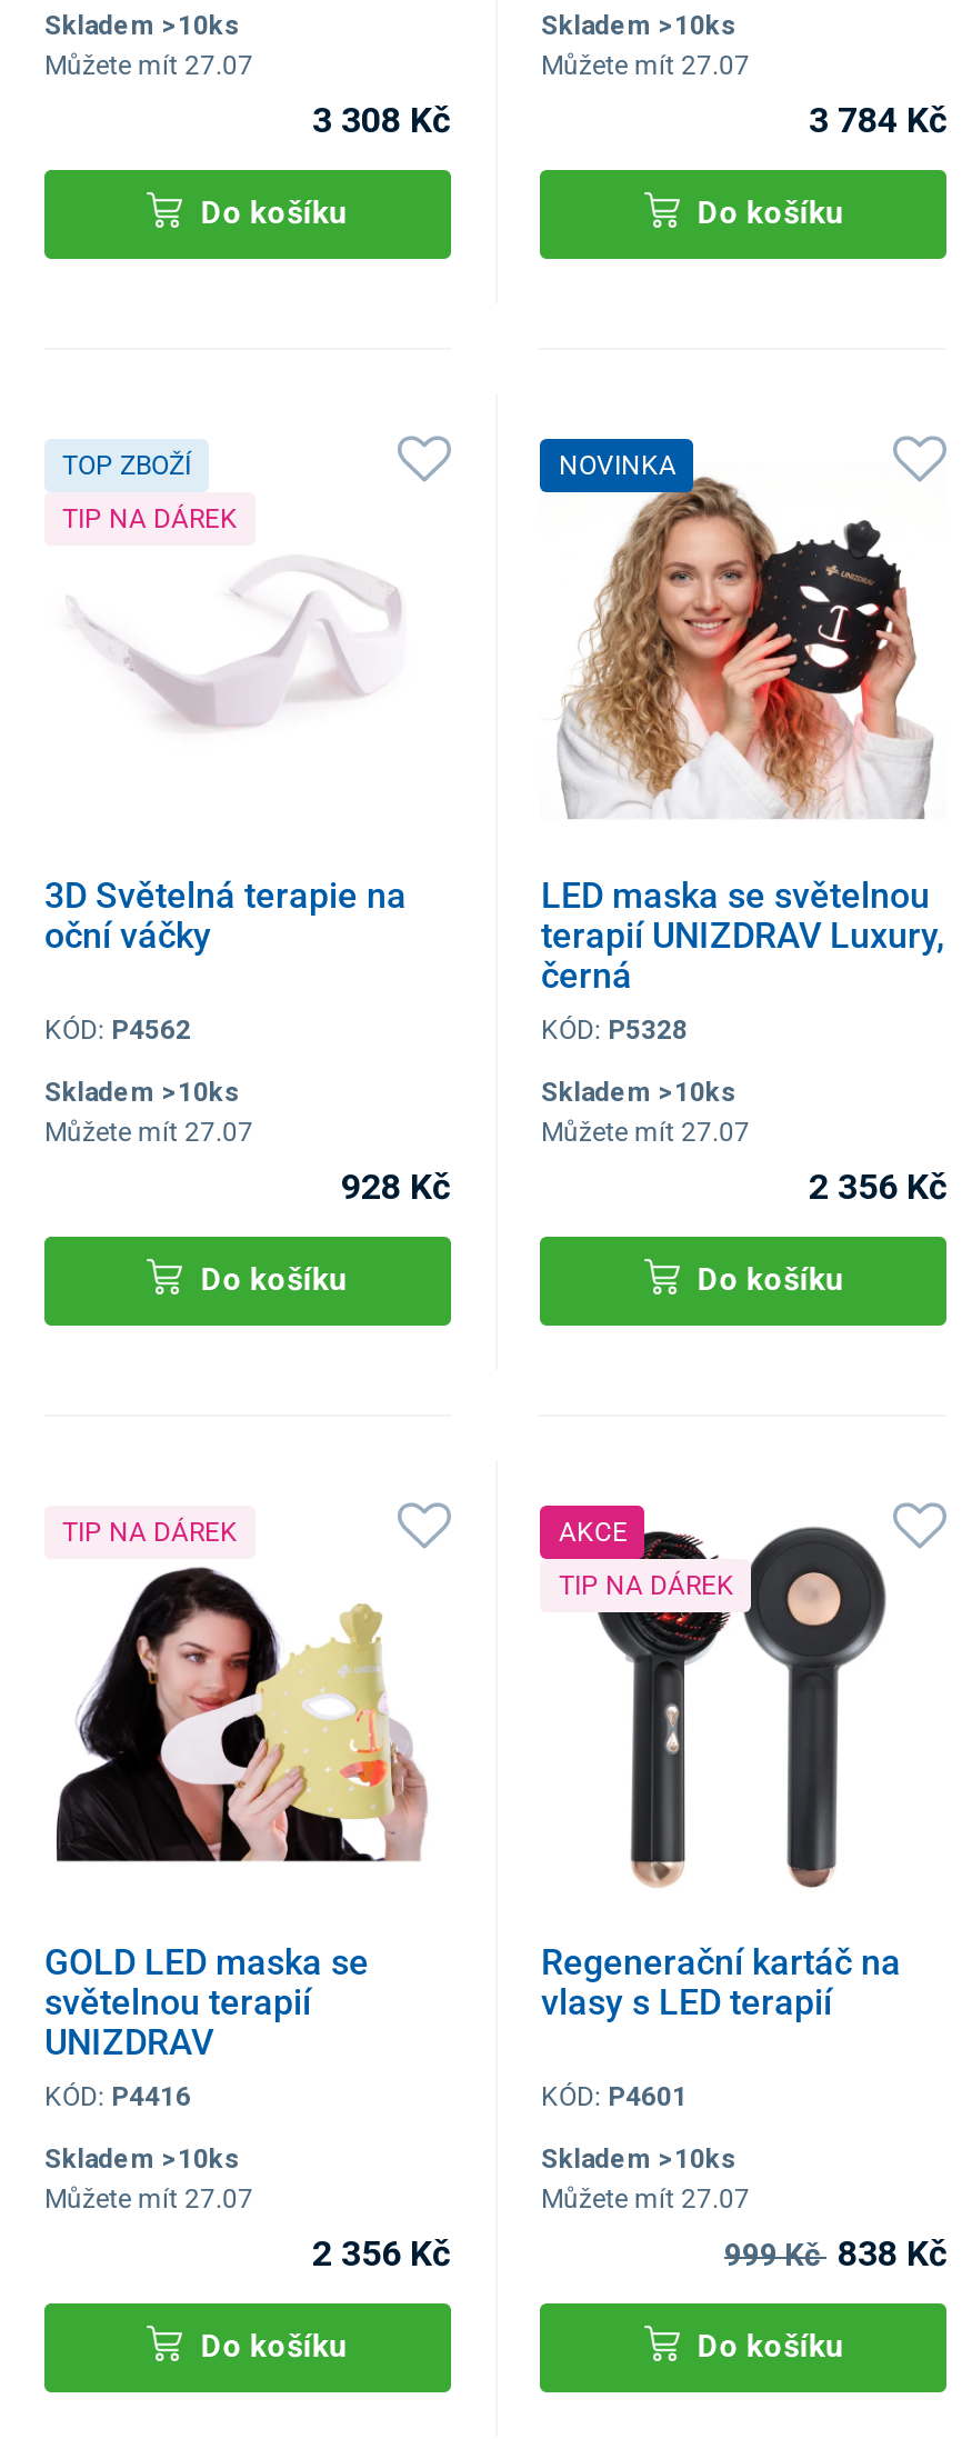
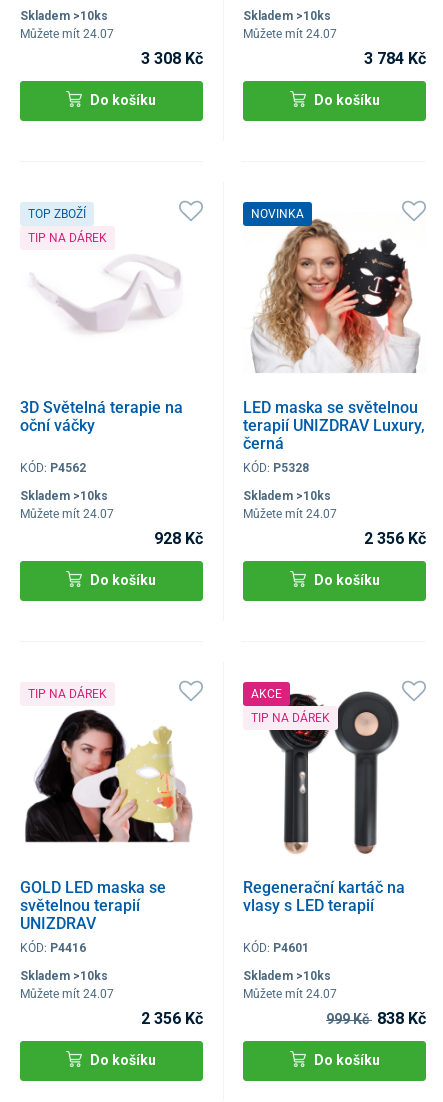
[44,49,253,80] Můžete mít 27.07 -> [20,27,114,41] Můžete mít 24.07
[541,49,750,80] Můžete mít 27.07 -> [243,27,337,41] Můžete mít 24.07
[44,1116,253,1147] Můžete mít 27.07 -> [20,507,114,521] Můžete mít 24.07
[541,1116,750,1147] Můžete mít 27.07 -> [243,507,337,521] Můžete mít 24.07
[44,2183,253,2214] Můžete mít 27.07 -> [20,987,114,1001] Můžete mít 24.07
[541,2183,750,2214] Můžete mít 27.07 -> [243,987,337,1001] Můžete mít 24.07

